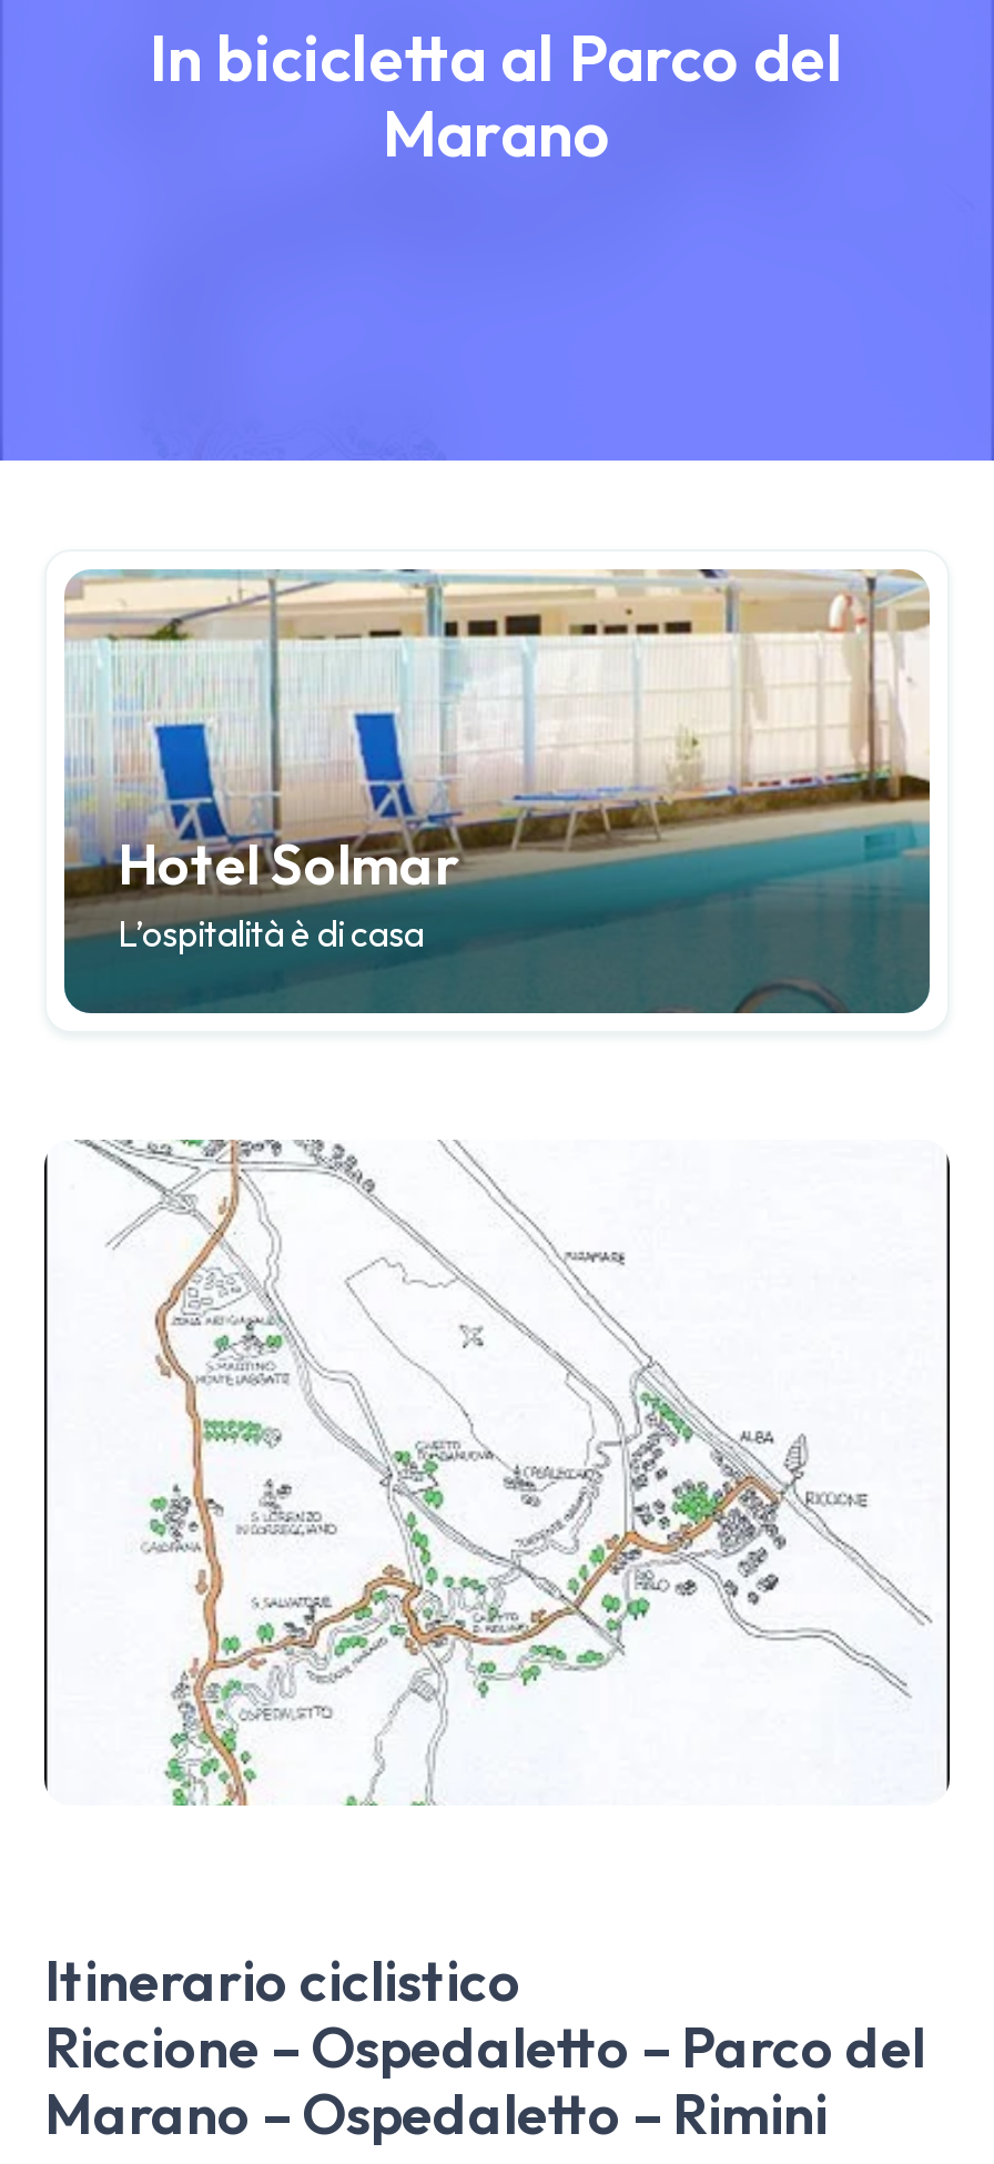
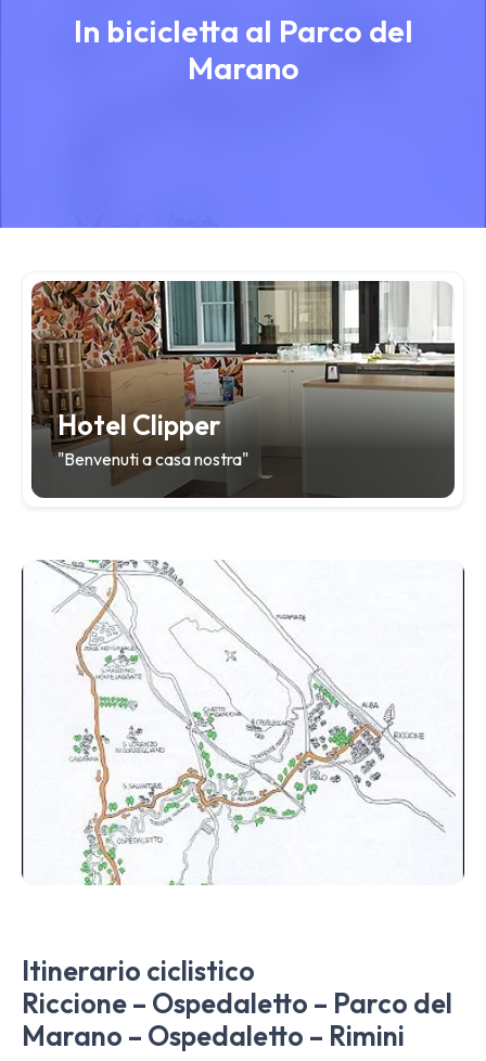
[62,569,932,1013] [image] | Hotel Solmar | L’ospitalità è di casa -> [30,280,456,498] [image] | Hotel Clipper | "Benvenuti a casa nostra"

